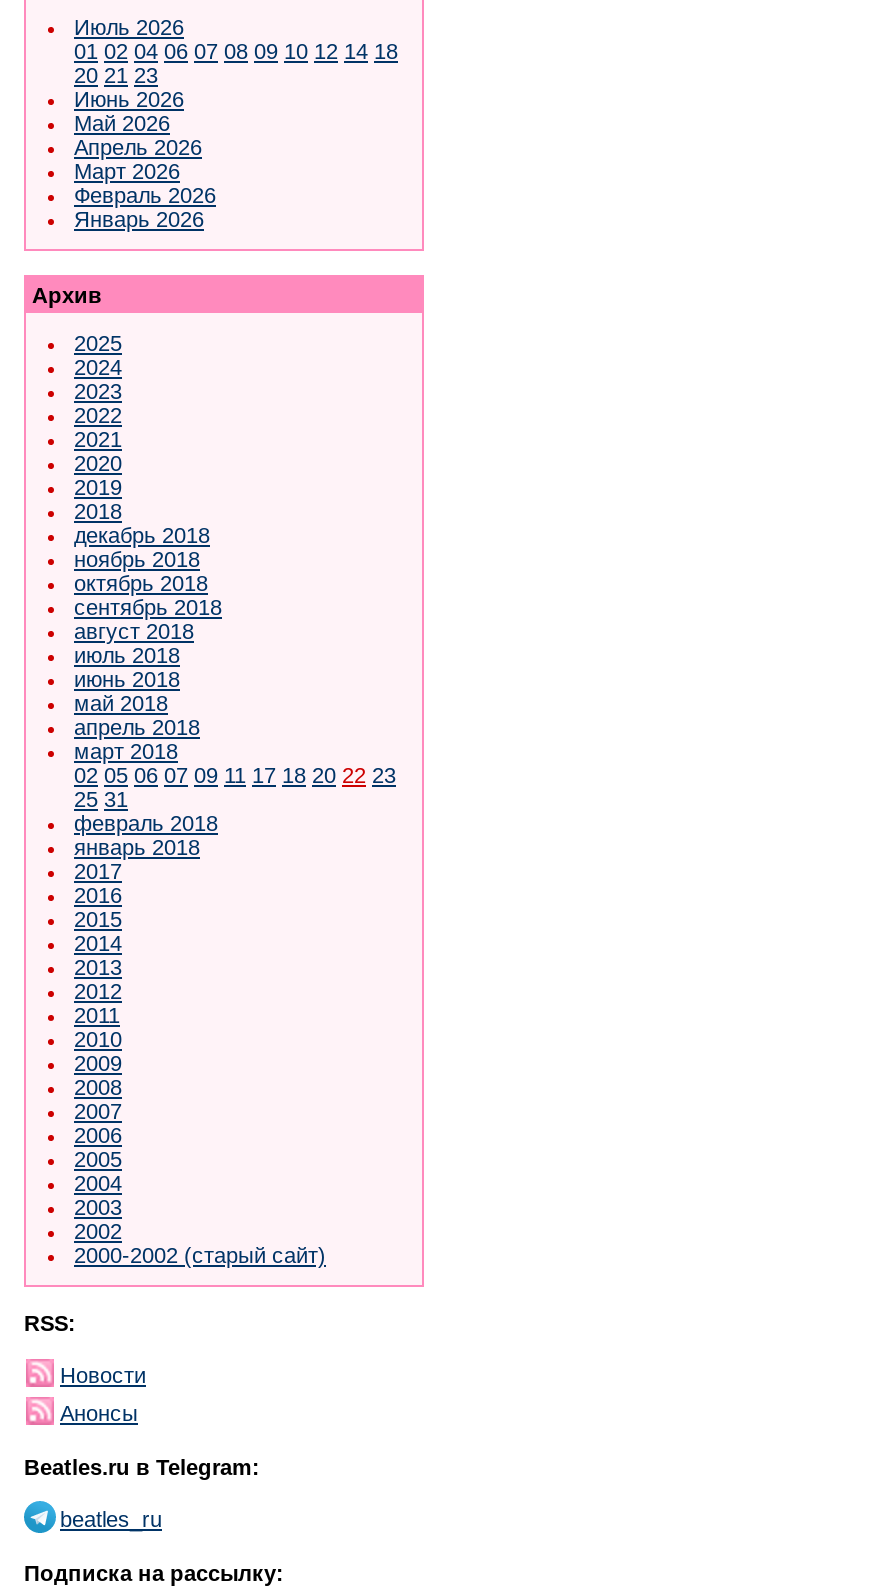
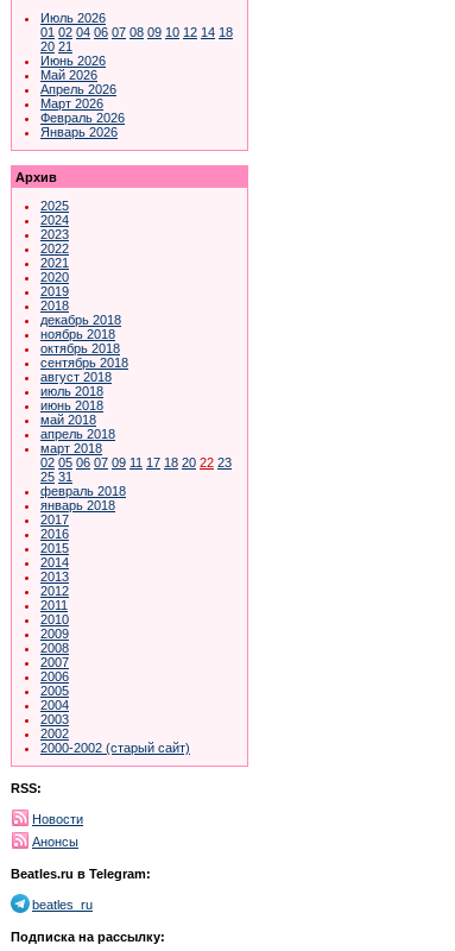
[74,63,158,87] 20 21 23 -> [40,39,72,53] 20 21

